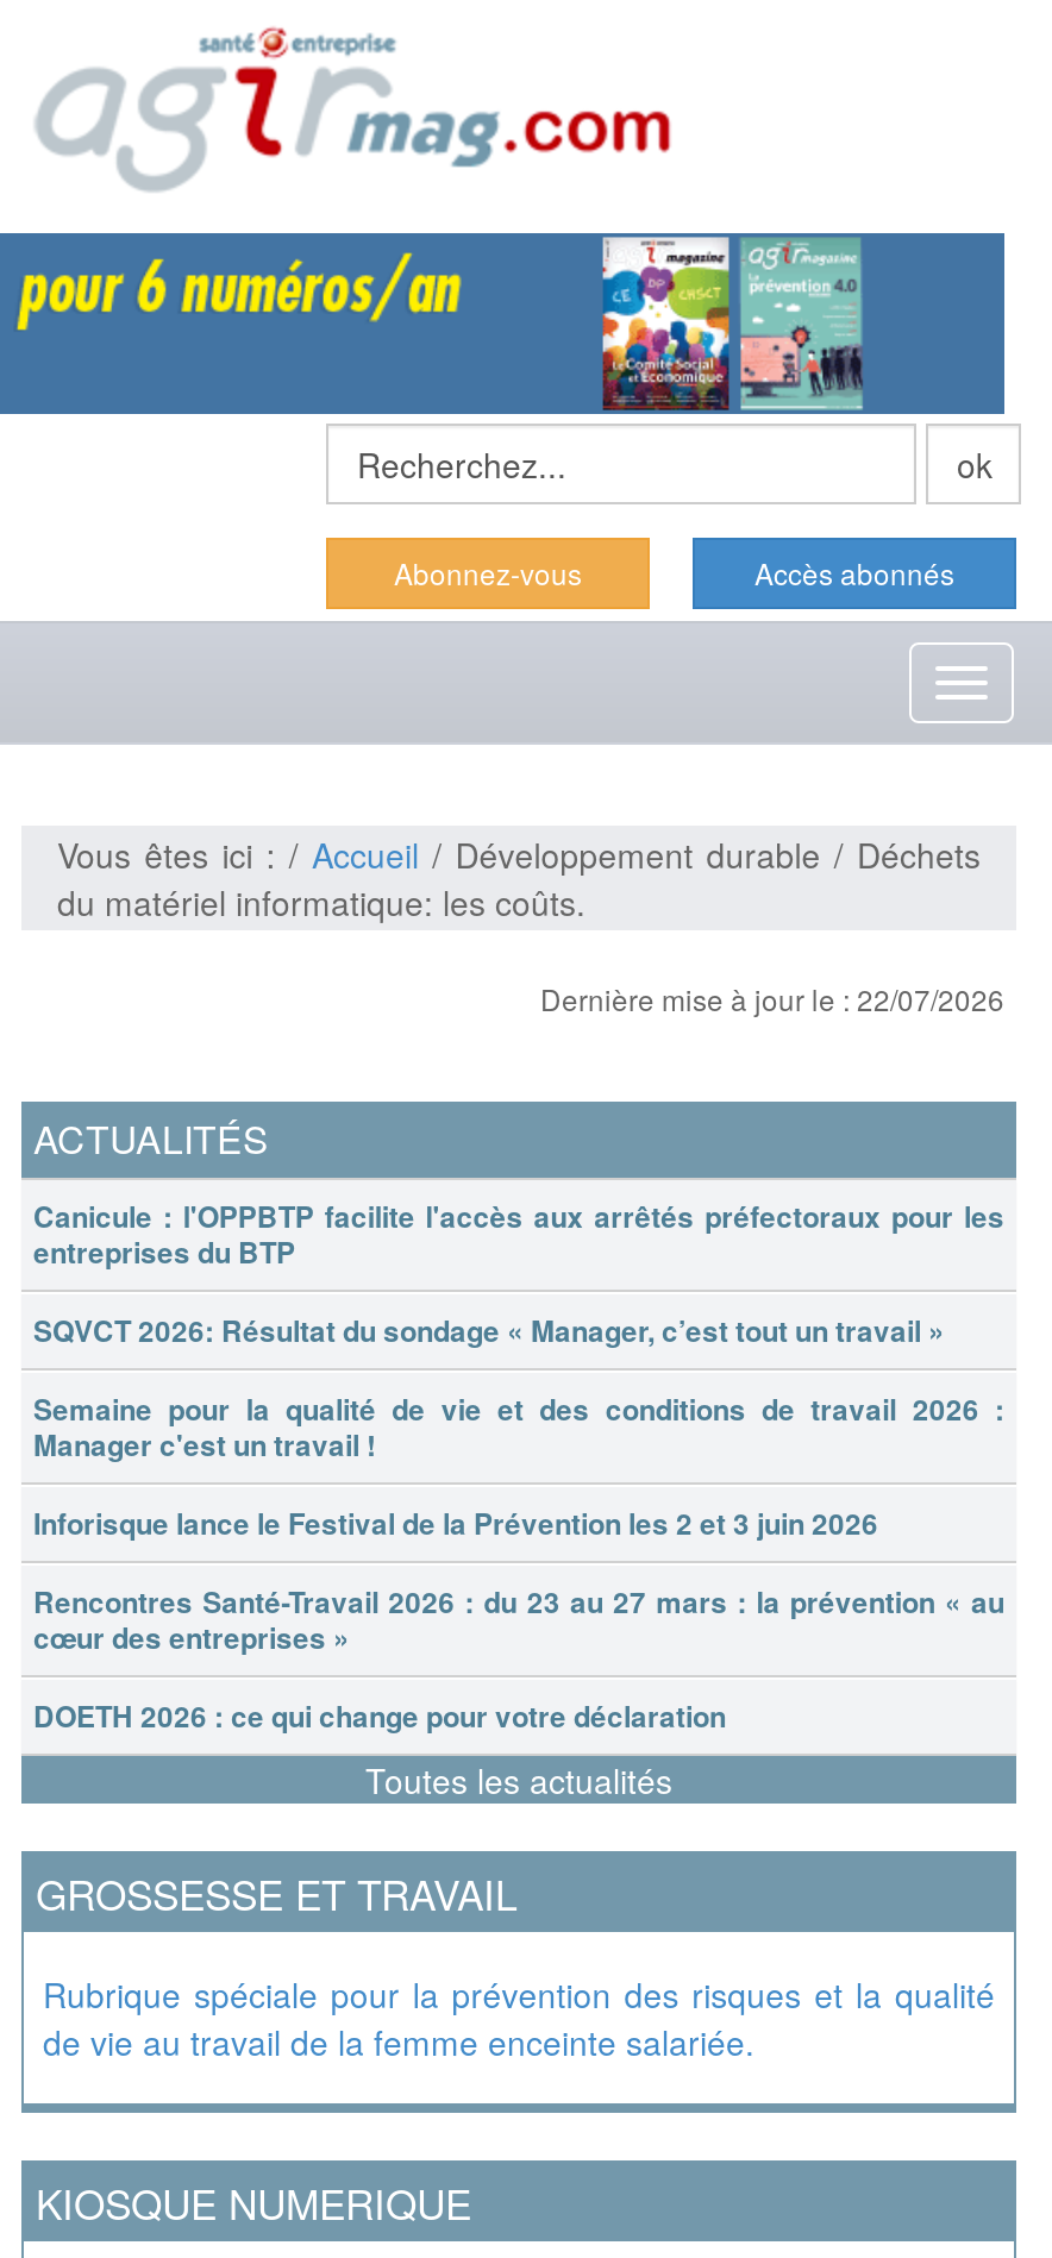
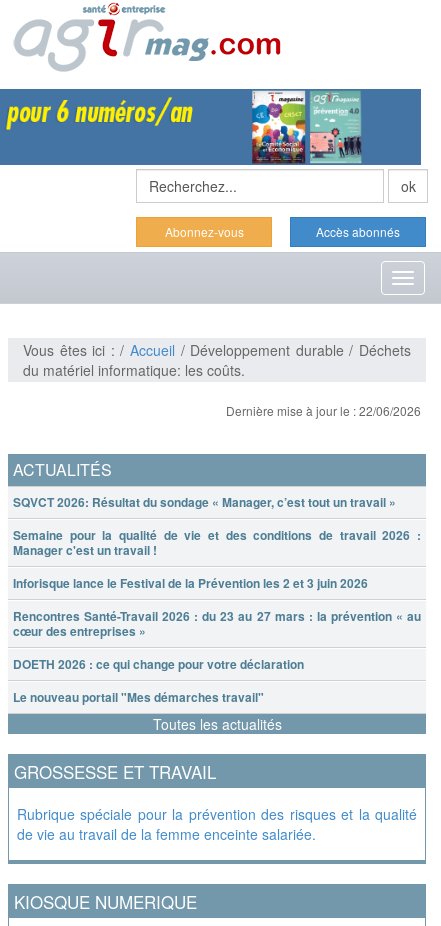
[540,978,1004,1018] Dernière mise à jour le : 22/07/2026 -> [226,402,421,419] Dernière mise à jour le : 22/06/2026
[33,1194,1004,1273] Canicule : l'OPPBTP facilite l'accès aux arrêtés préfectoraux pour les | entreprises du BTP -> none
moved [33,1309,1004,1737] -> [13,493,421,673]: SQVCT 2026: Résultat du sondage « Manager, c’est tout un travail » | Semaine pour la qualité de vie et des conditions de travail 2026 : | Manager c'est un travail ! | Inforisque lance le Festival de la Prévention les 2 et 3 juin 2026 | Rencontres Santé-Travail 2026 : du 23 au 27 mars : la prévention « au | cœur des entreprises » | DOETH 2026 : ce qui change pour votre déclaration
none -> [13,688,264,706] Le nouveau portail "Mes démarches travail"

